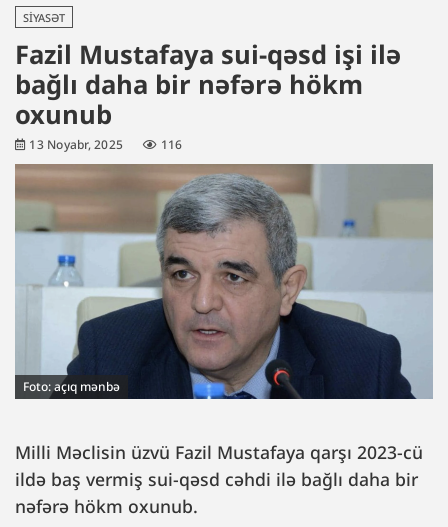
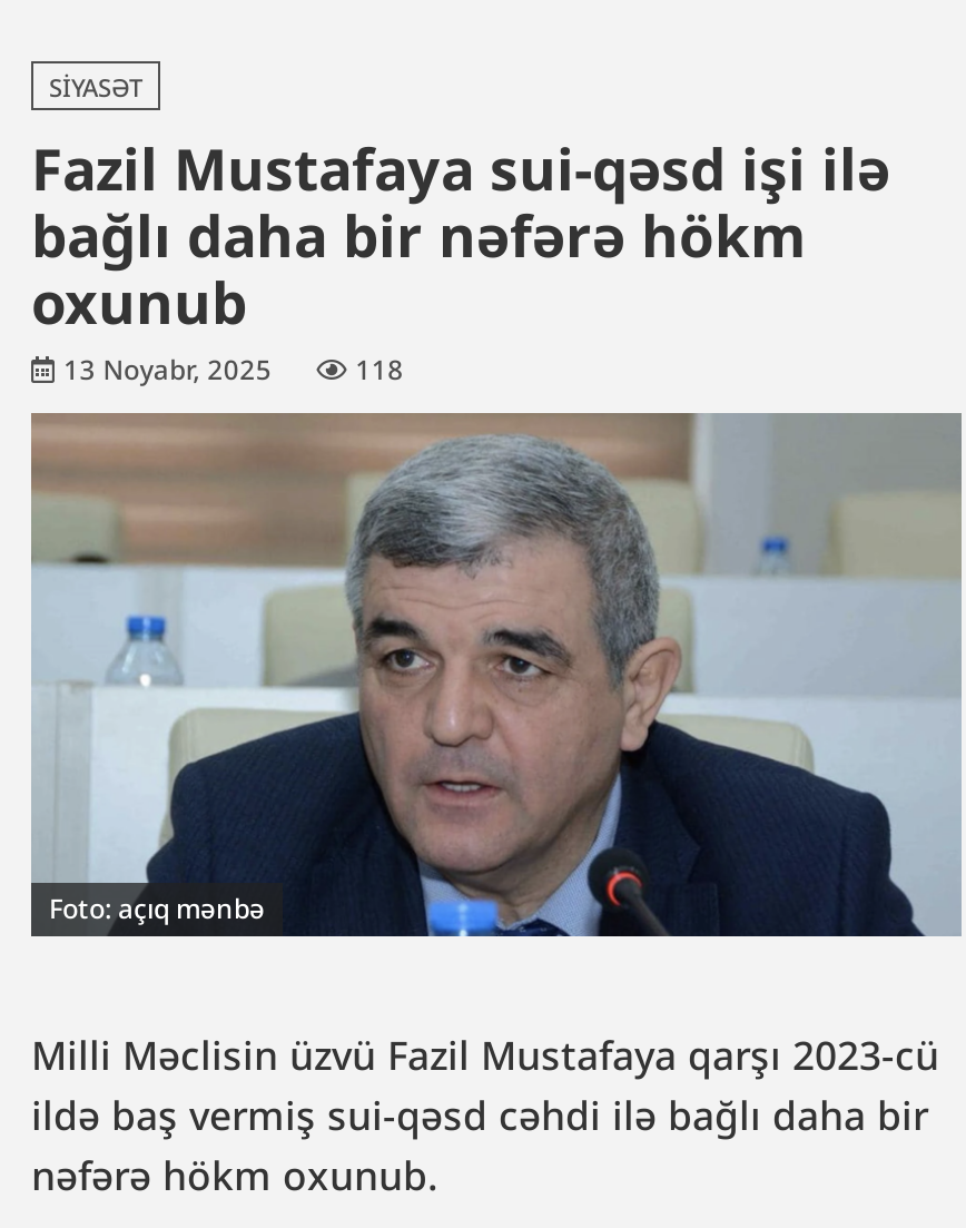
[157,136,182,153] 116 -> [348,351,404,389] 118

